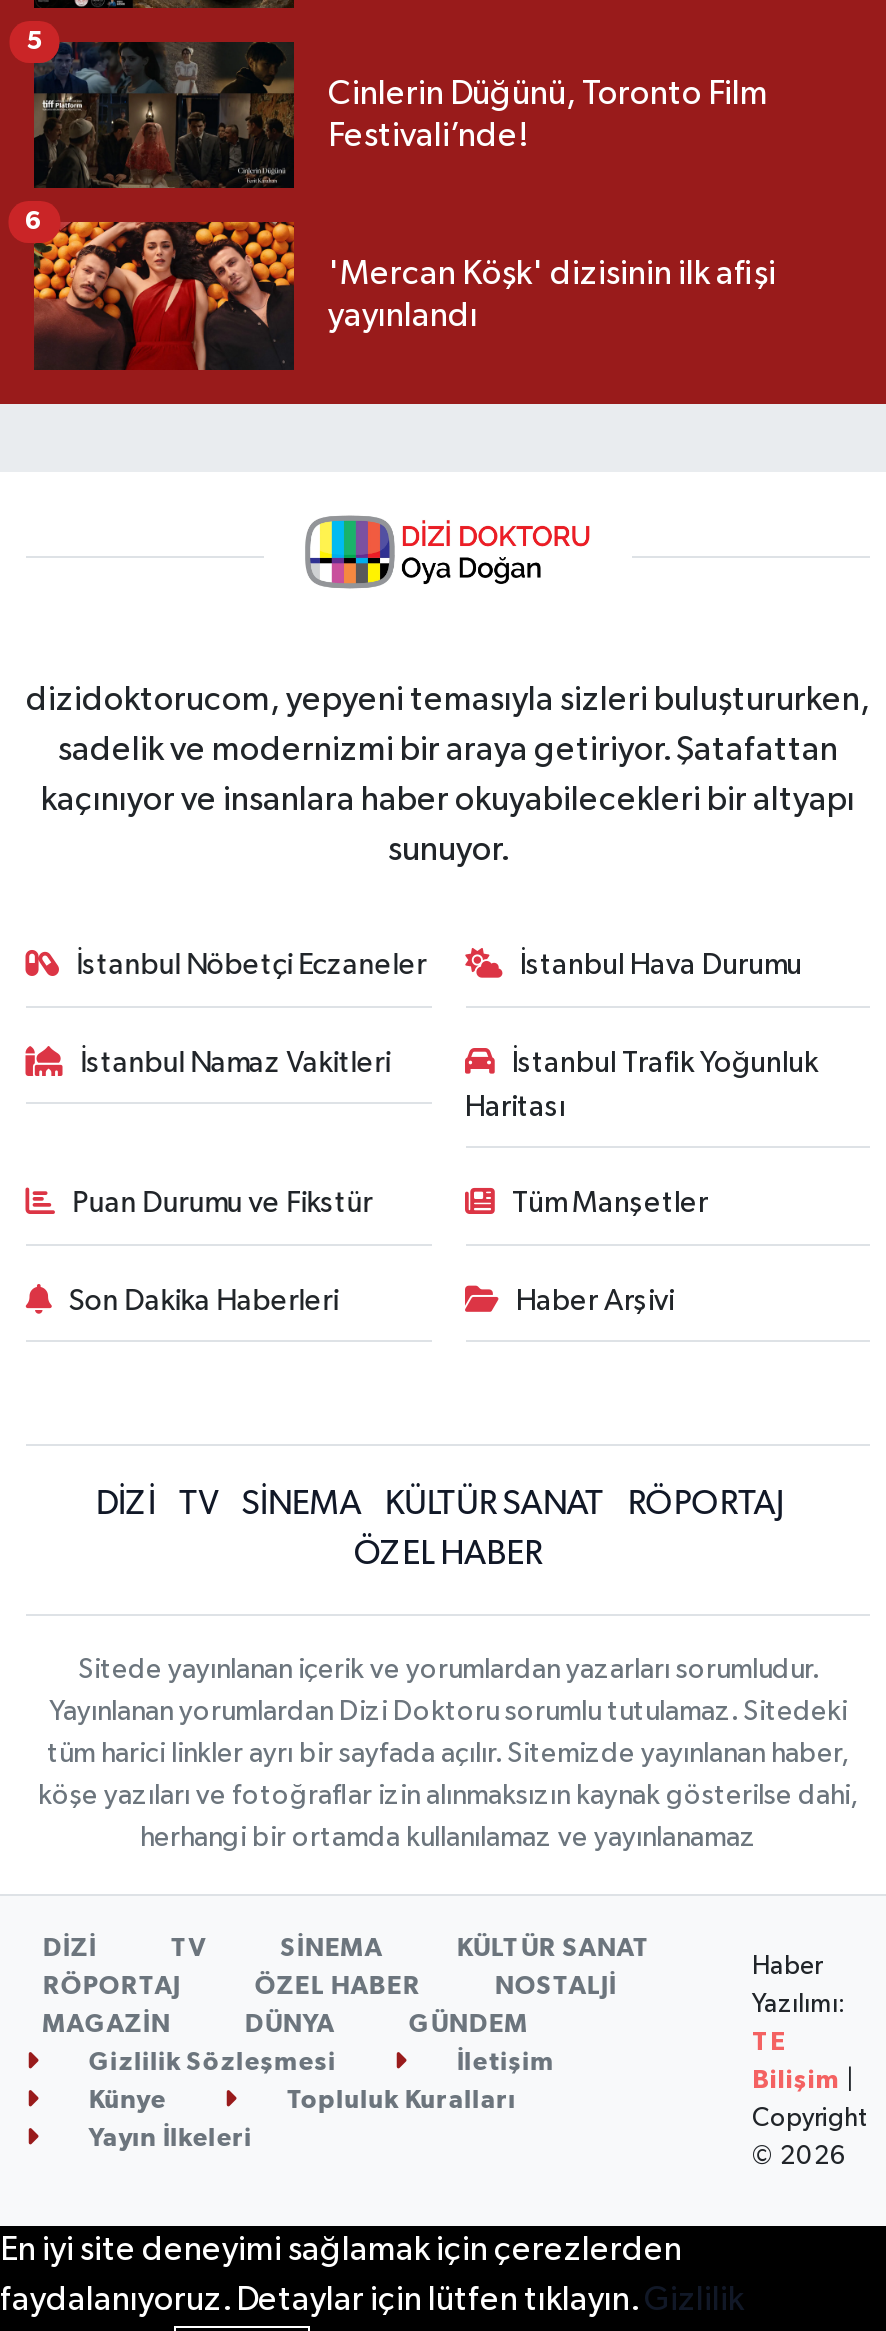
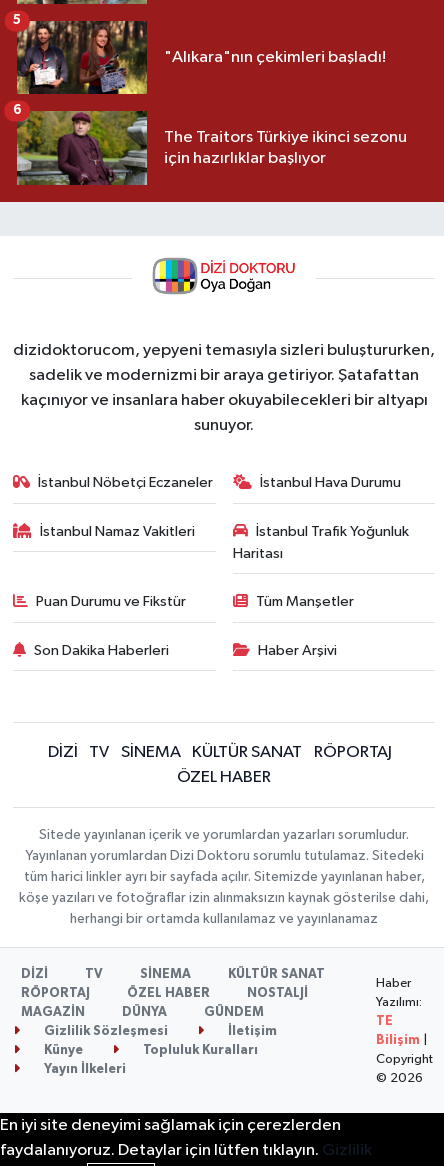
[32,40,768,190] [image] | Cinlerin Düğünü, Toronto Film | Festivali’nde! -> [16,20,386,95] [image] | "Alıkara"nın çekimleri başladı!
[32,220,776,372] [image] | 'Mercan Köşk' dizisinin ilk afişi | yayınlandı -> [16,110,407,186] [image] | The Traitors Türkiye ikinci sezonu | için hazırlıklar başlıyor

